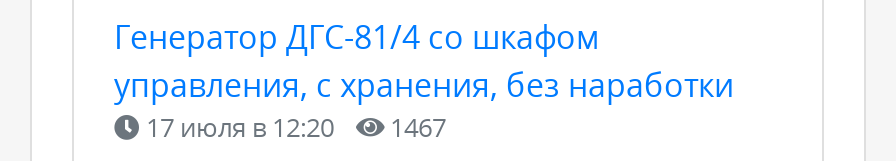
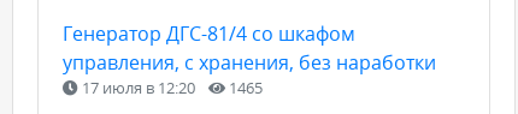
[140,108,446,144] 17 июля в 12:20 1467 -> [78,76,263,98] 17 июля в 12:20 1465

